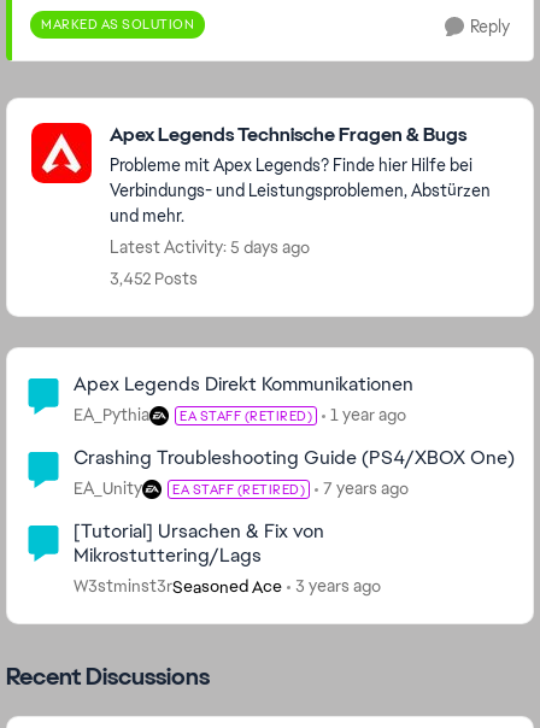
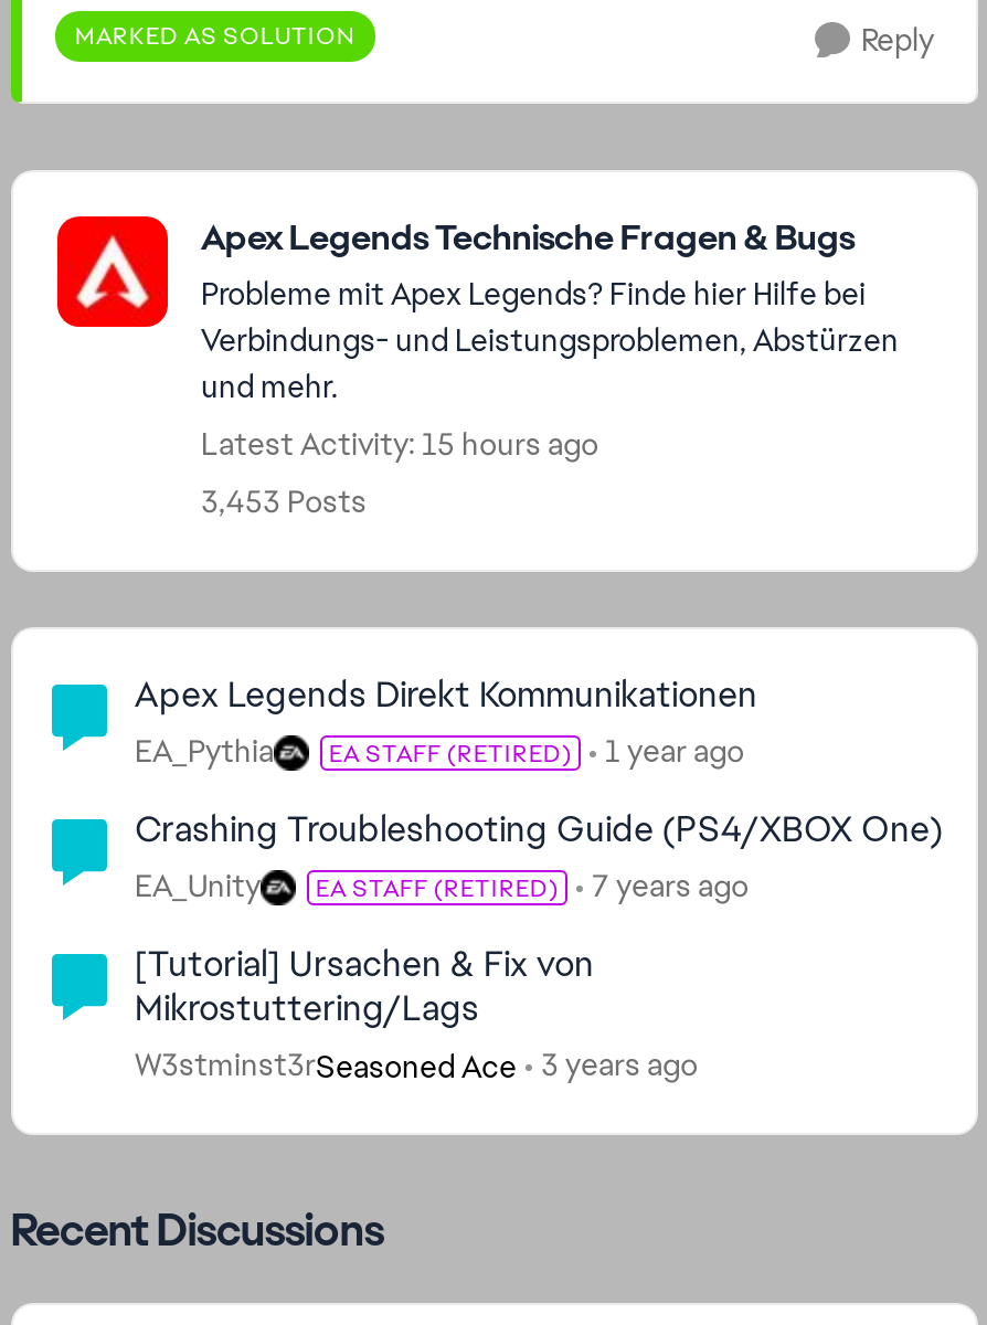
[110,236,310,258] Latest Activity: 5 days ago -> [201,424,598,464] Latest Activity: 15 hours ago
[110,268,198,289] 3,452 Posts -> [201,481,367,521] 3,453 Posts

